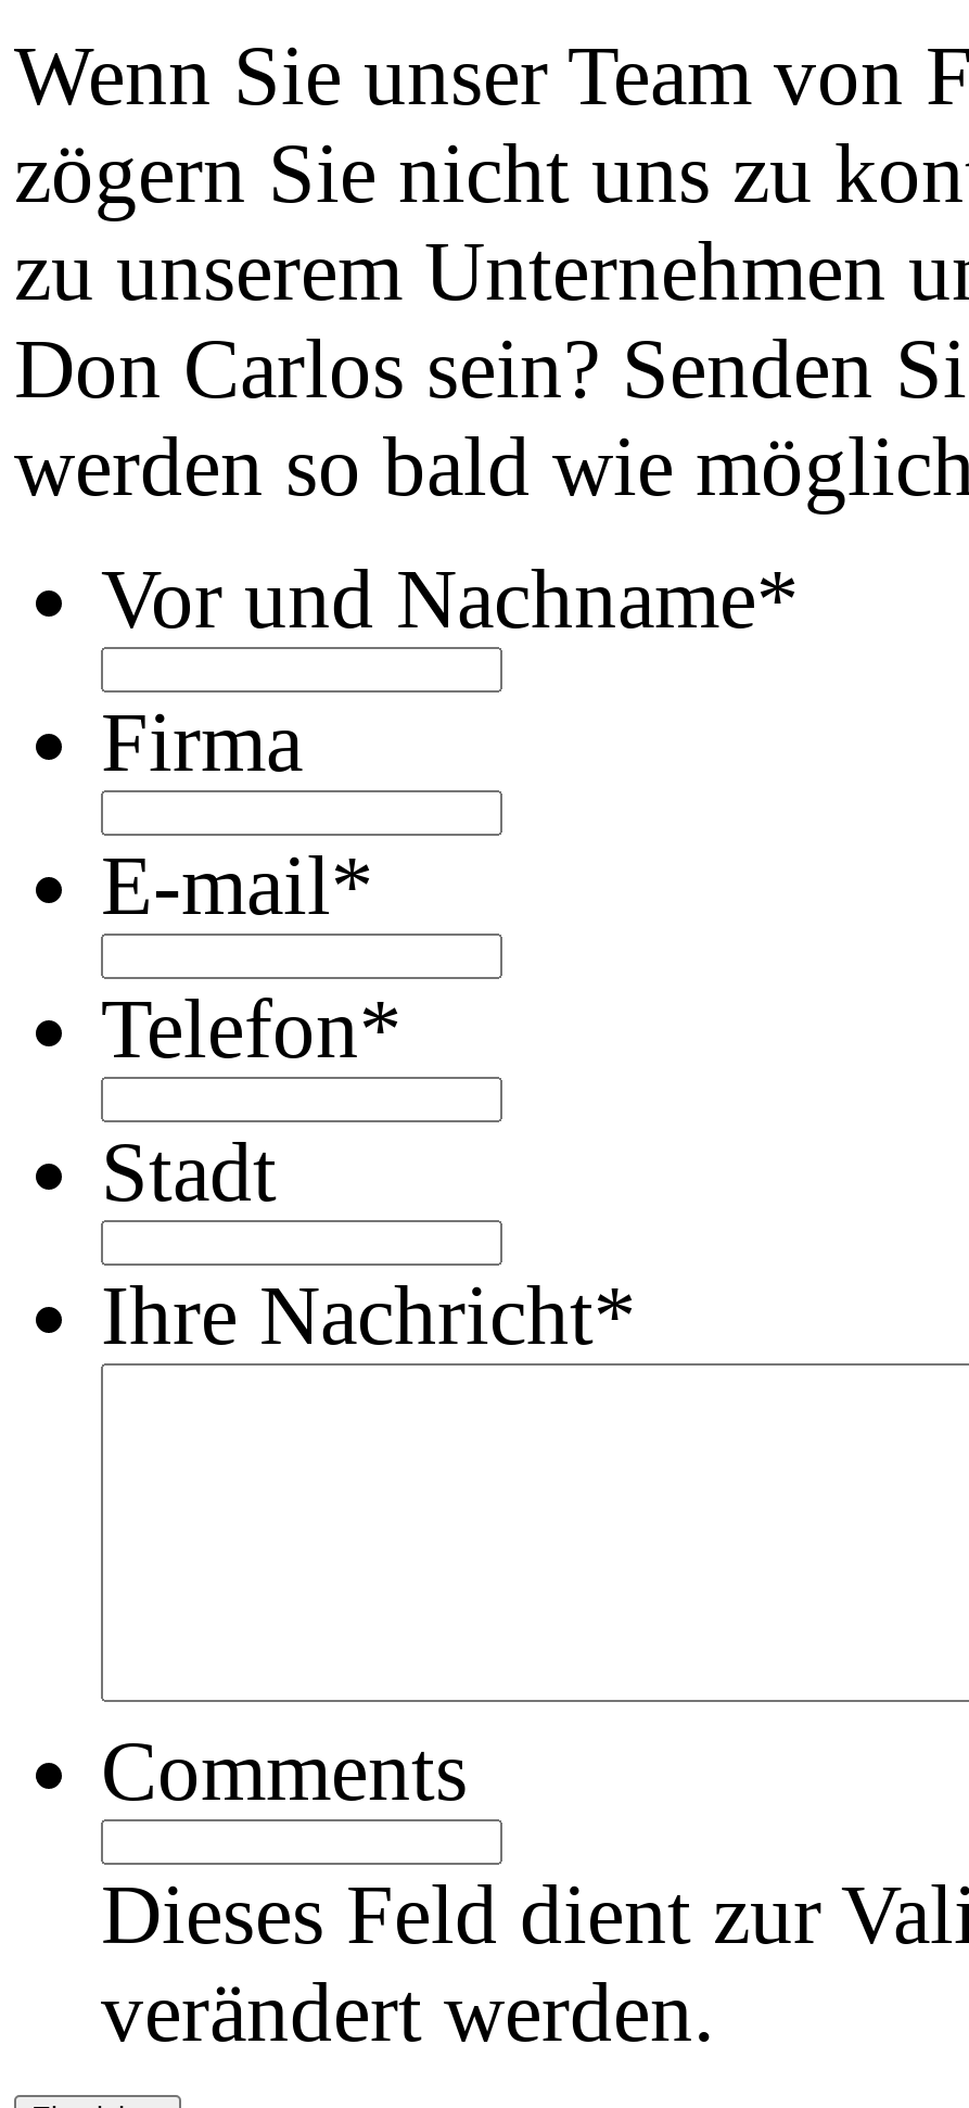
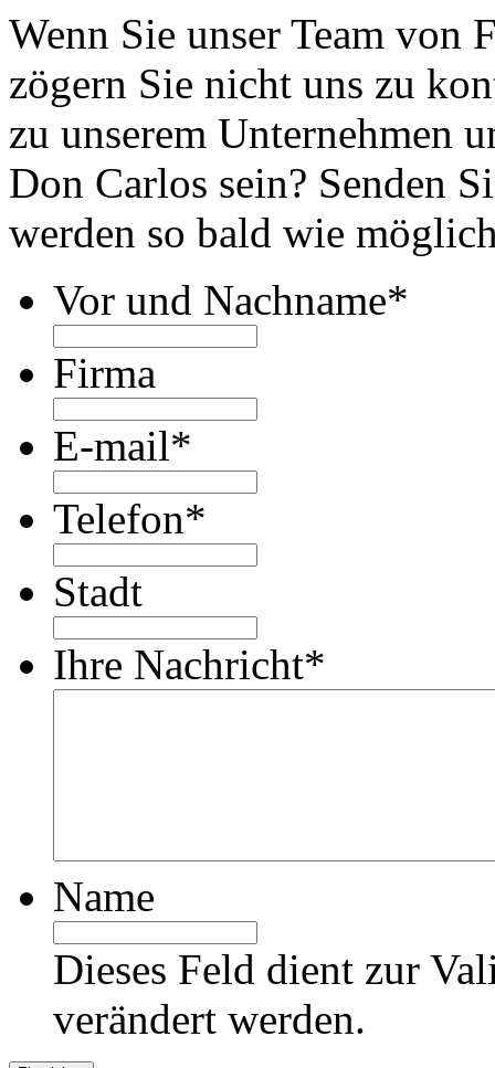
[101,1724,468,1817] Comments -> [53,872,155,920] Name

